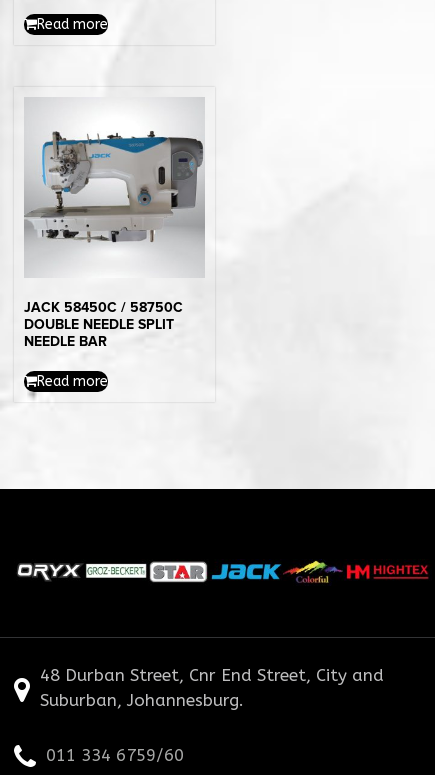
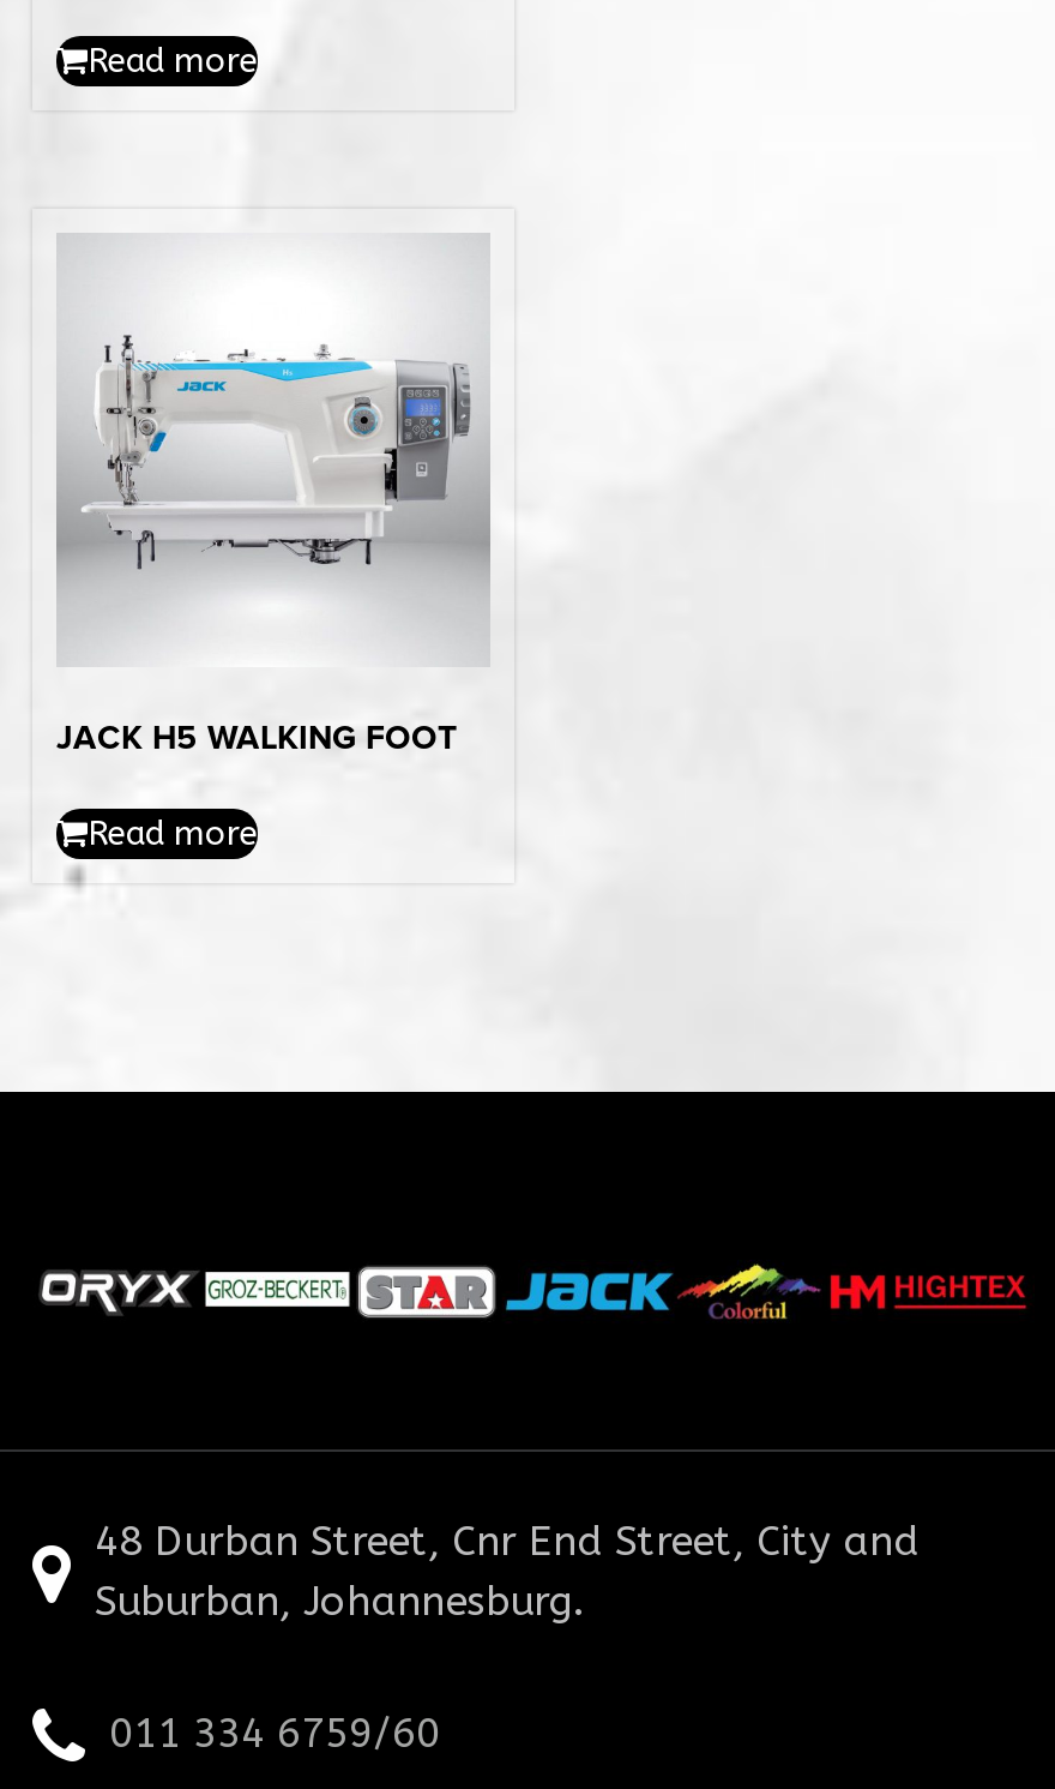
[29,130,204,243] [image] -> [73,316,471,582] [image]
[24,299,183,350] JACK 58450C / 58750C | DOUBLE NEEDLE SPLIT | NEEDLE BAR -> [56,718,457,759] JACK H5 WALKING FOOT

